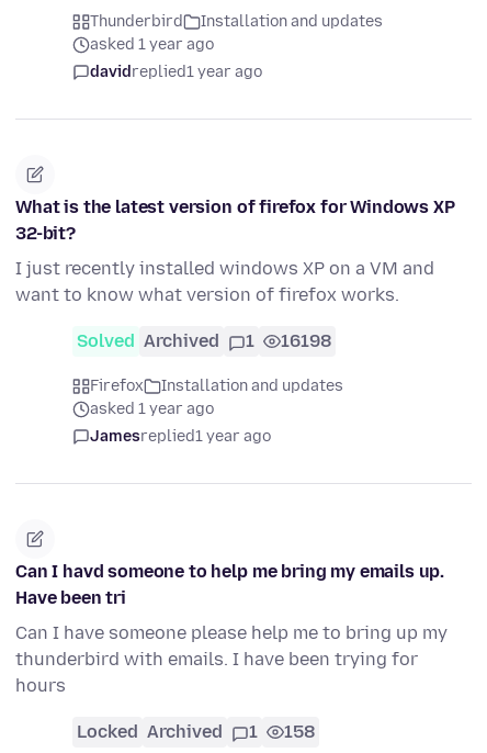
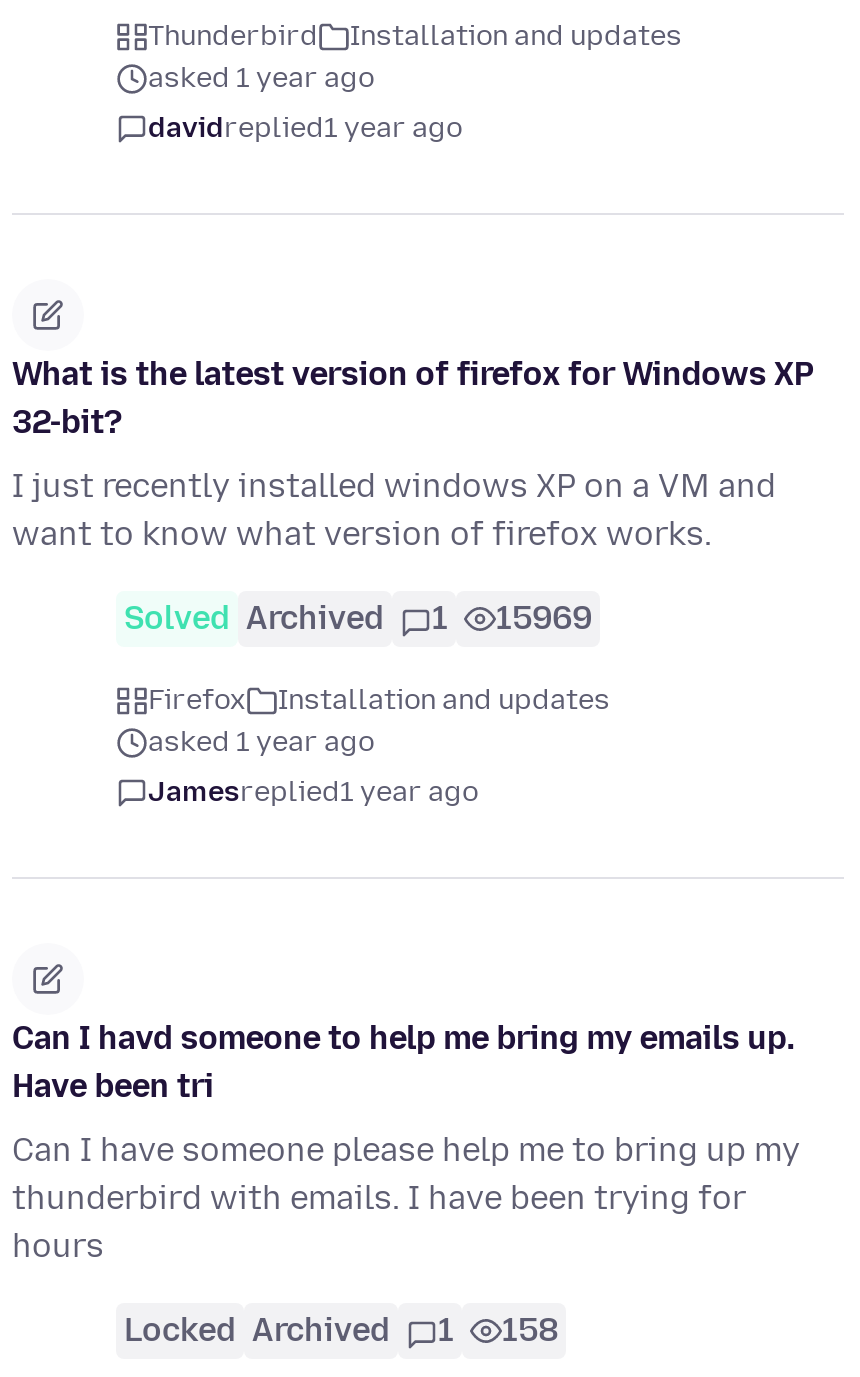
[77,331,331,352] Solved Archived 1 16198 -> [124,600,592,638] Solved Archived 1 15969

